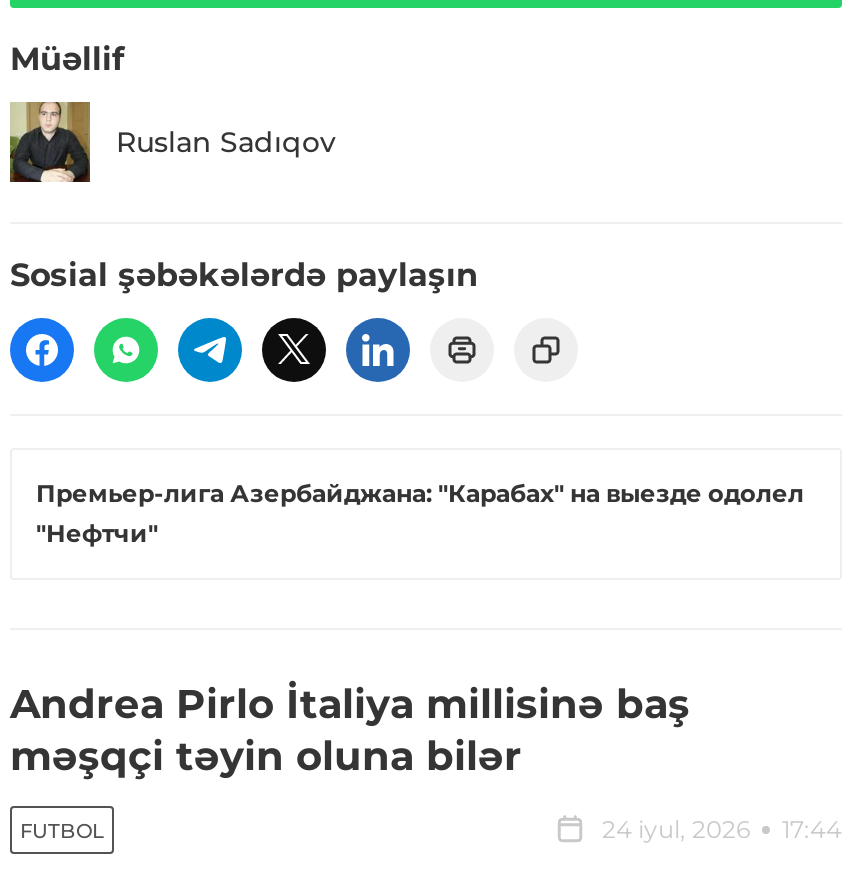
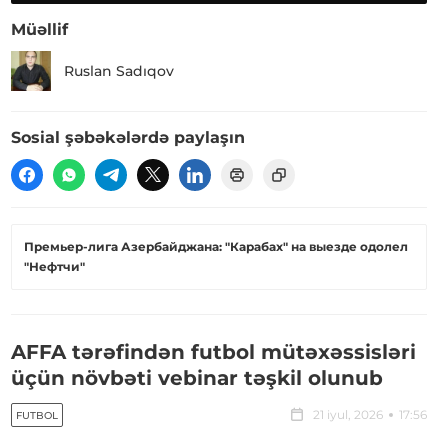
[10,681,690,781] Andrea Pirlo İtaliya millisinə baş | məşqçi təyin oluna bilər -> [11,340,416,390] AFFA tərəfindən futbol mütəxəssisləri | üçün növbəti vebinar təşkil olunub
[602,815,842,845] 24 iyul, 2026 | 17:44 -> [313,407,427,422] 21 iyul, 2026 | 17:56

